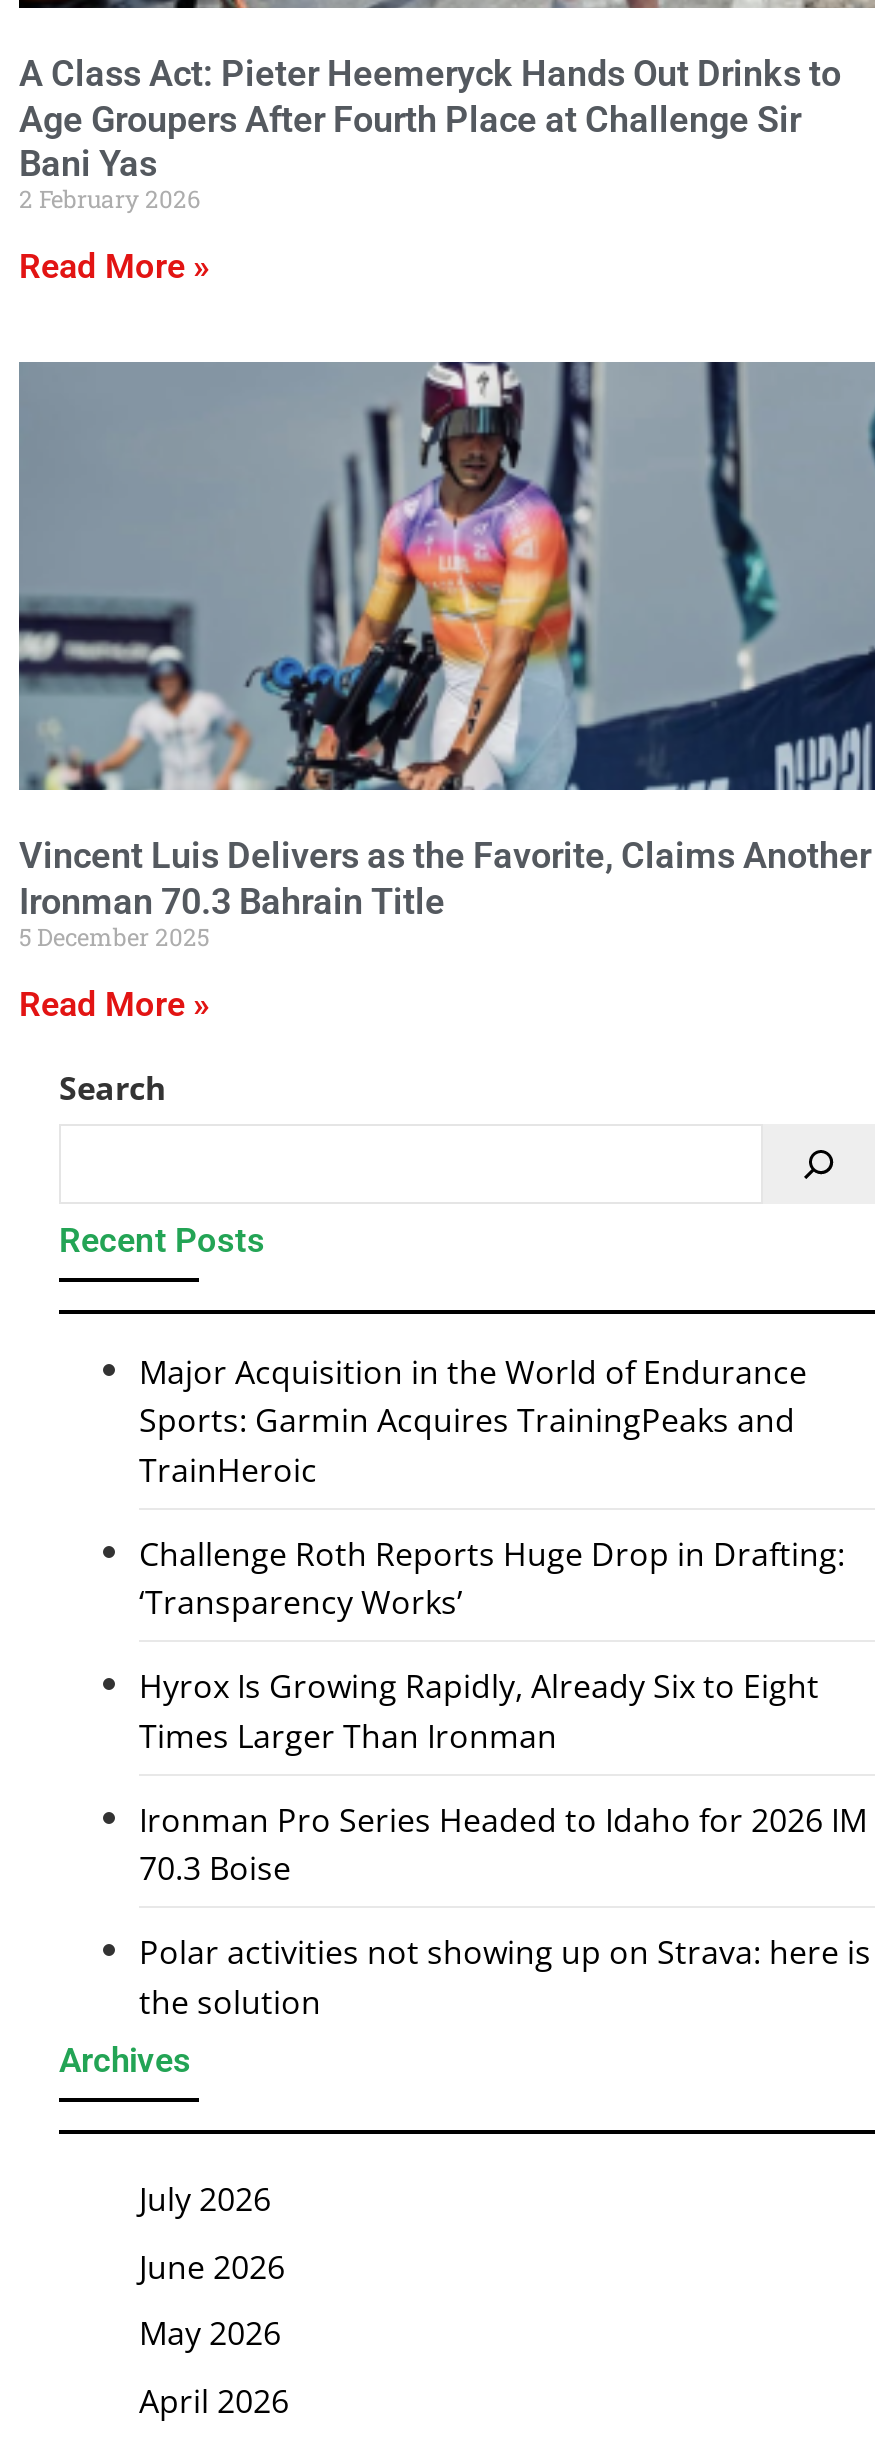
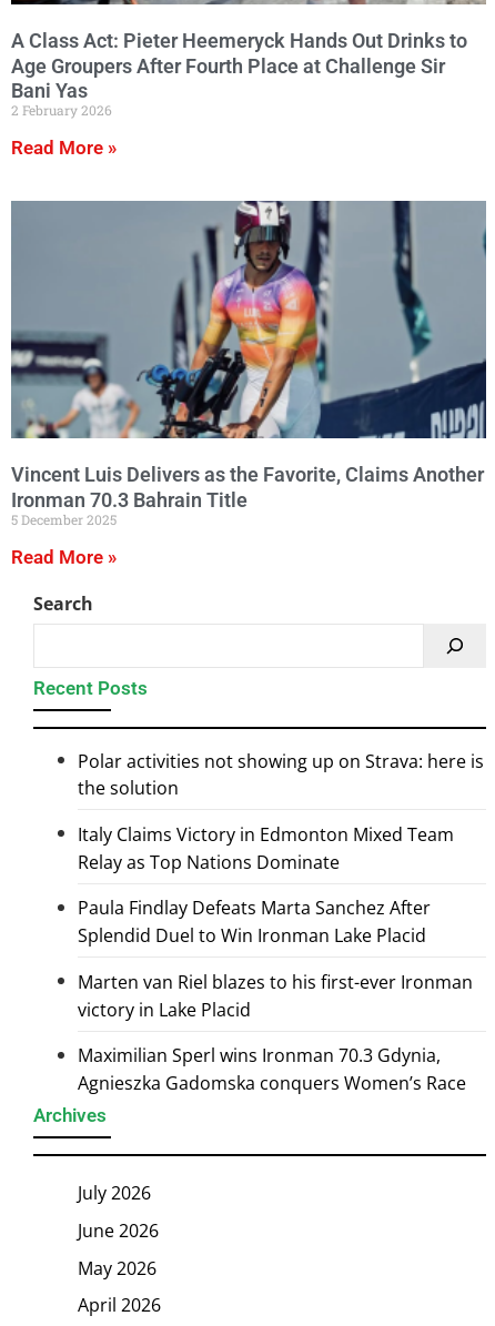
[139,1349,867,1891] Major Acquisition in the World of Endurance | Sports: Garmin Acquires TrainingPeaks and | TrainHeroic | Challenge Roth Reports Huge Drop in Drafting: | ‘Transparency Works’ | Hyrox Is Growing Rapidly, Already Six to Eight | Times Larger Than Ironman | Ironman Pro Series Headed to Idaho for 2026 IM | 70.3 Boise -> none
moved [139,1930,871,2024] -> [78,749,484,800]: Polar activities not showing up on Strava: here is | the solution
none -> [78,822,473,1095] Italy Claims Victory in Edmonton Mixed Team | Relay as Top Nations Dominate | Paula Findlay Defeats Marta Sanchez After | Splendid Duel to Win Ironman Lake Placid | Marten van Riel blazes to his first-ever Ironman | victory in Lake Placid | Maximilian Sperl wins Ironman 70.3 Gdynia, | Agnieszka Gadomska conquers Women’s Race

